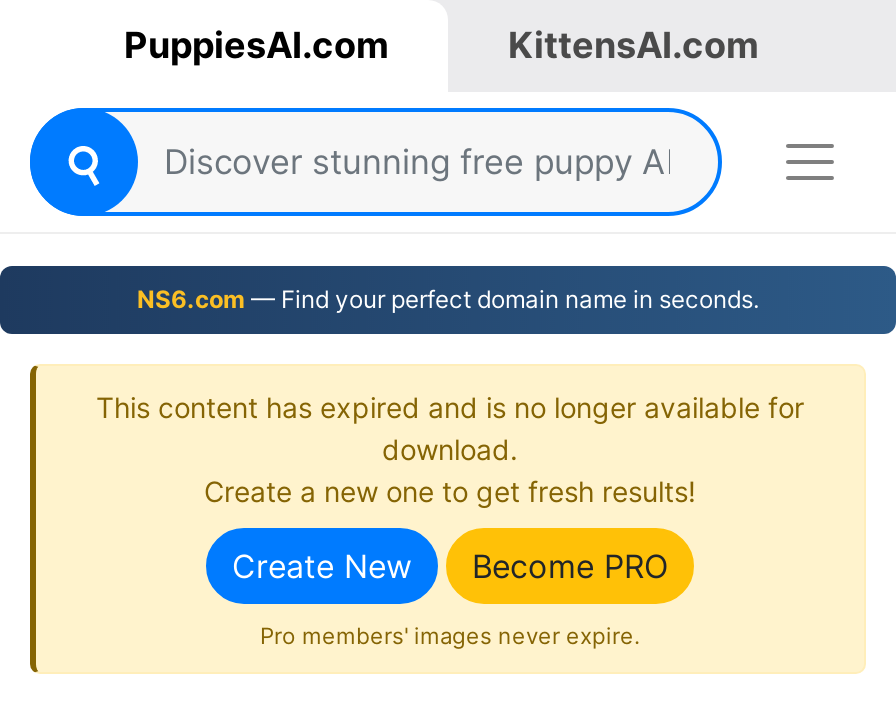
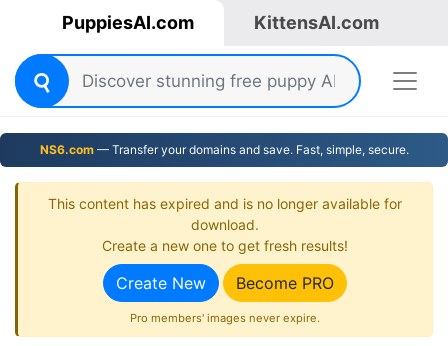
[137,284,759,314] NS6.com — Find your perfect domain name in seconds. -> [39,142,408,157] NS6.com — Transfer your domains and save. Fast, simple, secure.

